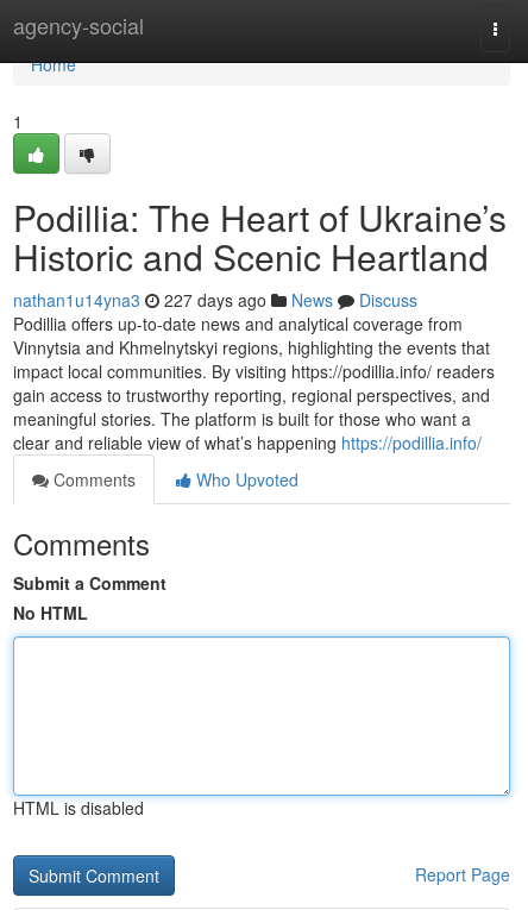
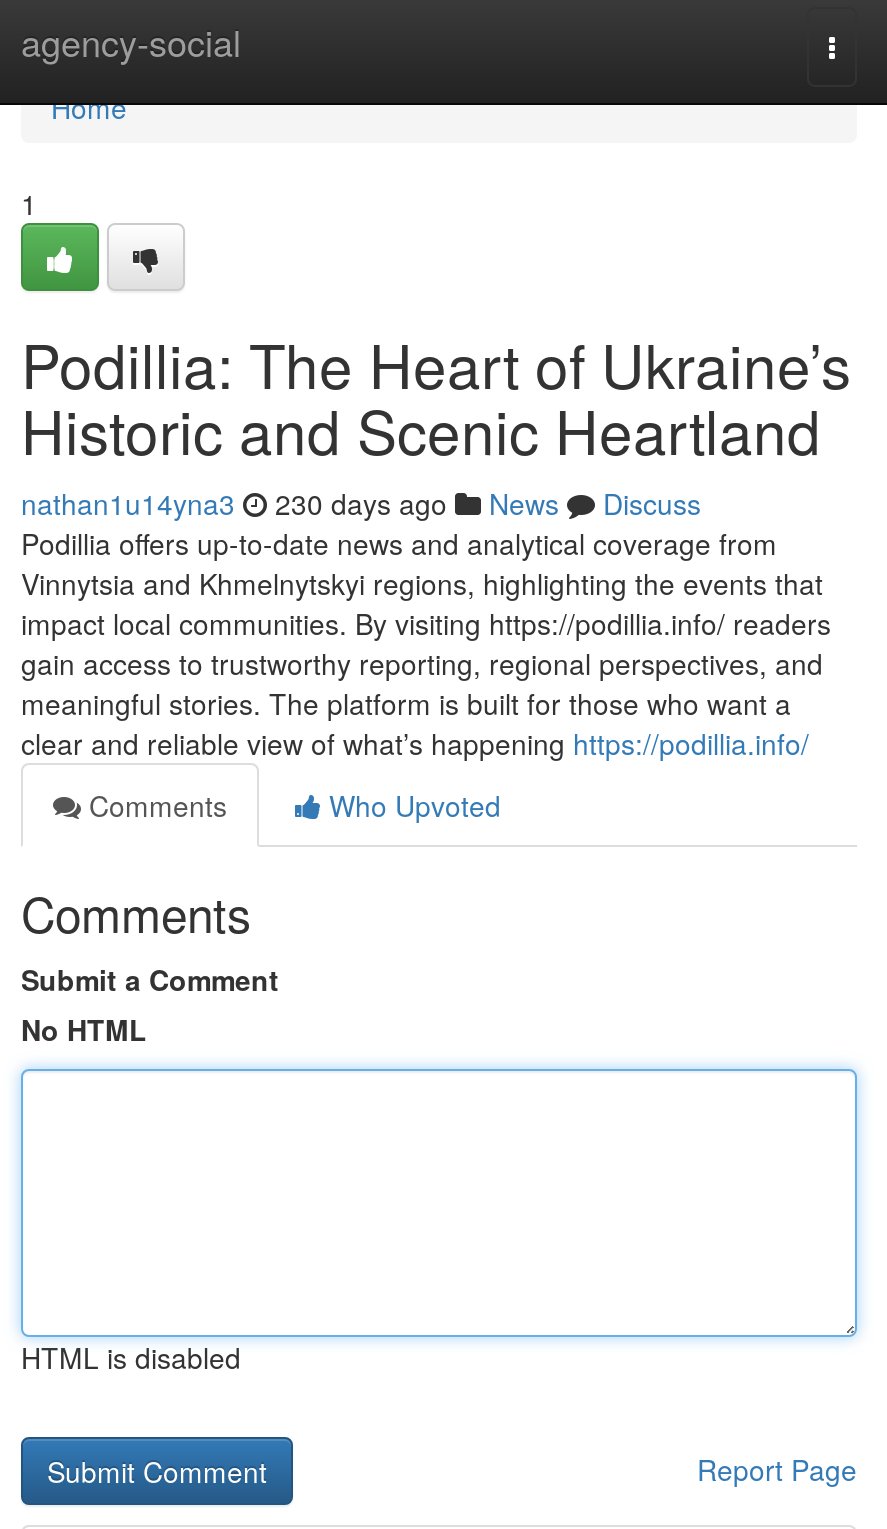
[13,288,417,312] nathan1u14yna3 227 days ago News Discuss -> [21,483,701,523] nathan1u14yna3 230 days ago News Discuss

